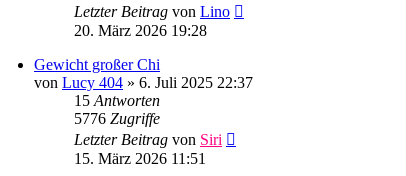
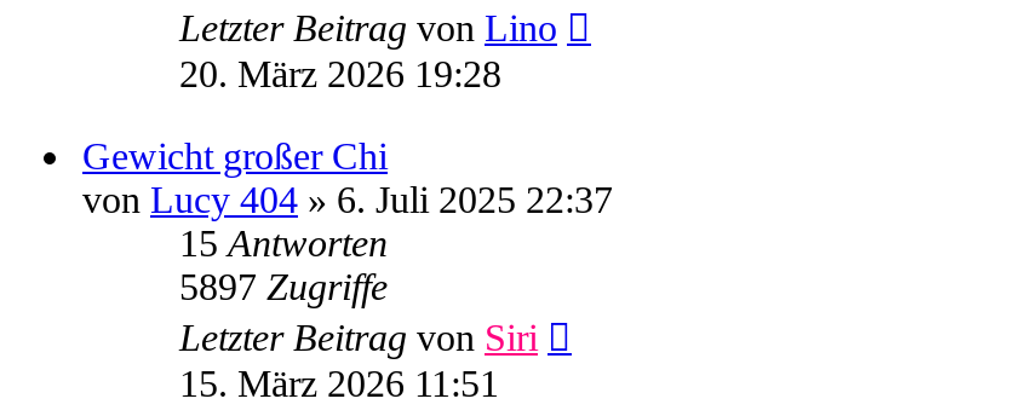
[74,110,160,127] 5776 Zugriffe -> [179,267,388,308] 5897 Zugriffe

